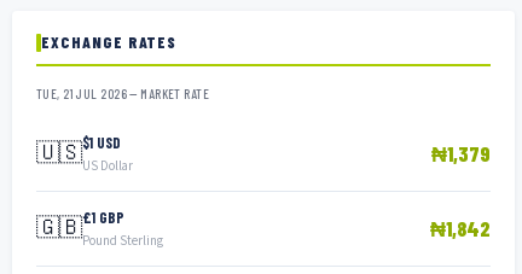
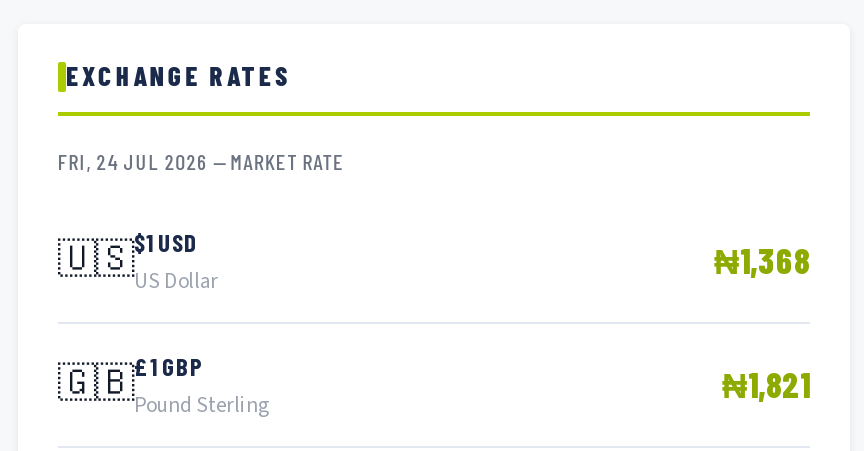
[36,86,209,102] TUE, 21 JUL 2026 — MARKET RATE -> [58,149,344,175] FRI, 24 JUL 2026 — MARKET RATE
[431,141,491,167] ₦1,379 -> [714,239,810,283] ₦1,368
[430,215,491,242] ₦1,842 -> [722,363,810,407] ₦1,821

